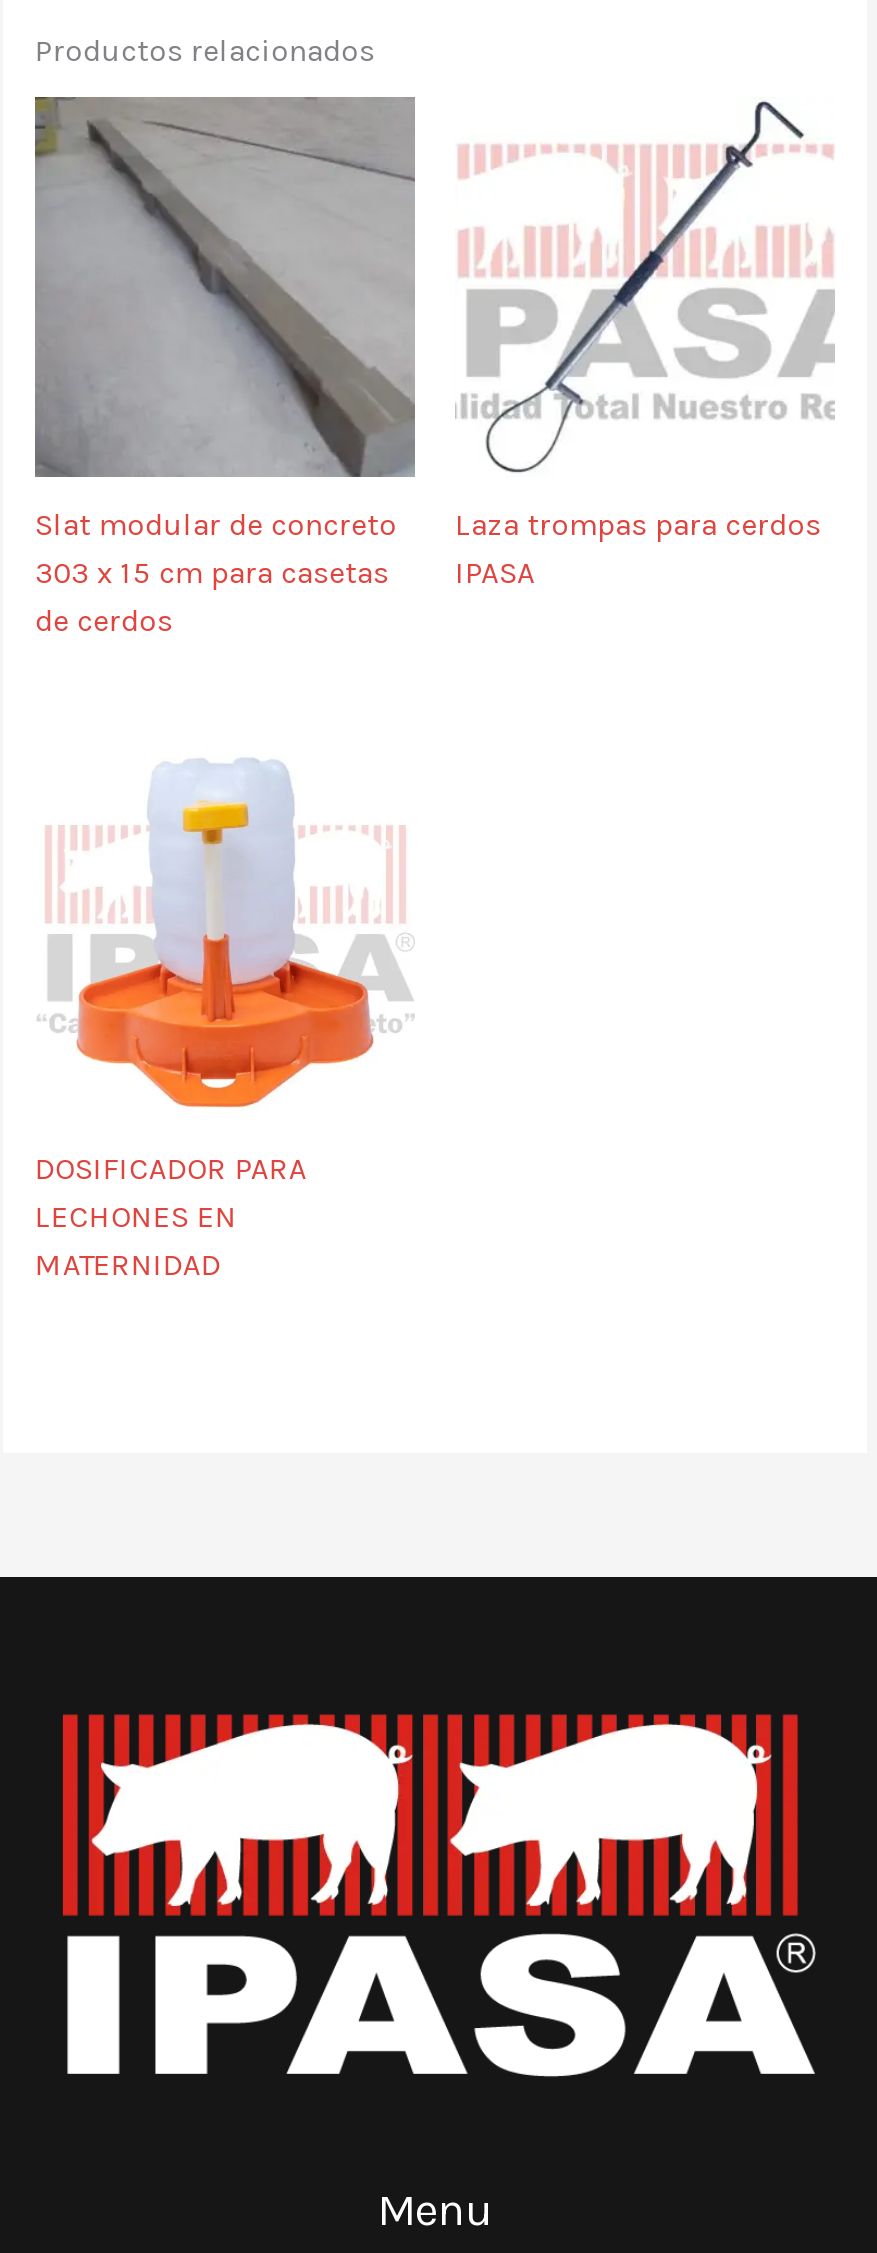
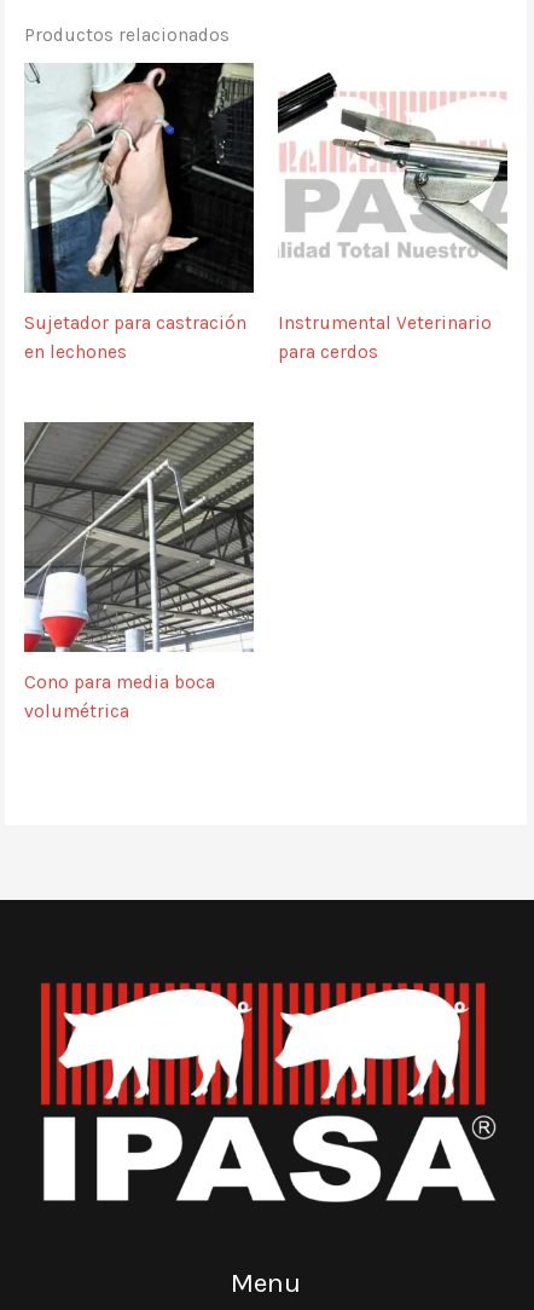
[33,95,415,479] [image] -> [25,63,254,244] [image]
[457,99,833,475] [image] -> [277,71,509,244] [image]
[35,508,397,640] Slat modular de concreto | 303 x 15 cm para casetas | de cerdos -> [24,312,246,363] Sujetador para castración | en lechones
[455,508,821,592] Laza trompas para cerdos | IPASA -> [278,312,492,363] Instrumental Veterinario | para cerdos
[35,757,415,1283] [image] | DOSIFICADOR PARA | LECHONES EN | MATERNIDAD -> [23,421,255,722] [image] | Cono para media boca | volumétrica

